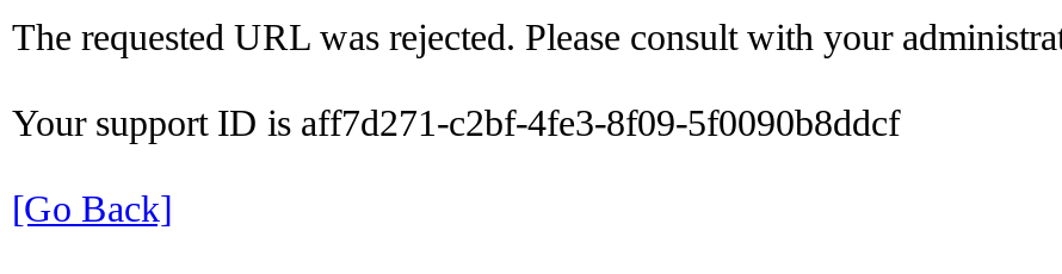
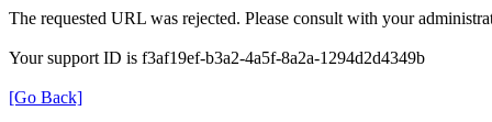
[12,102,900,143] Your support ID is aff7d271-c2bf-4fe3-8f09-5f0090b8ddcf -> [9,48,425,67] Your support ID is f3af19ef-b3a2-4a5f-8a2a-1294d2d4349b

